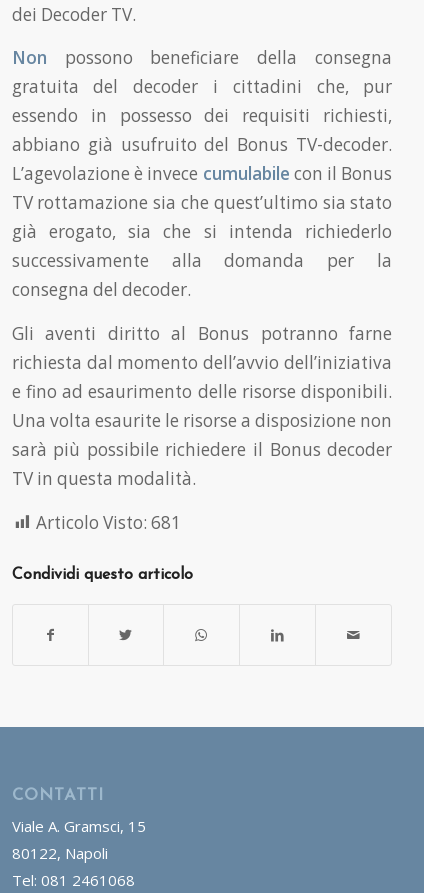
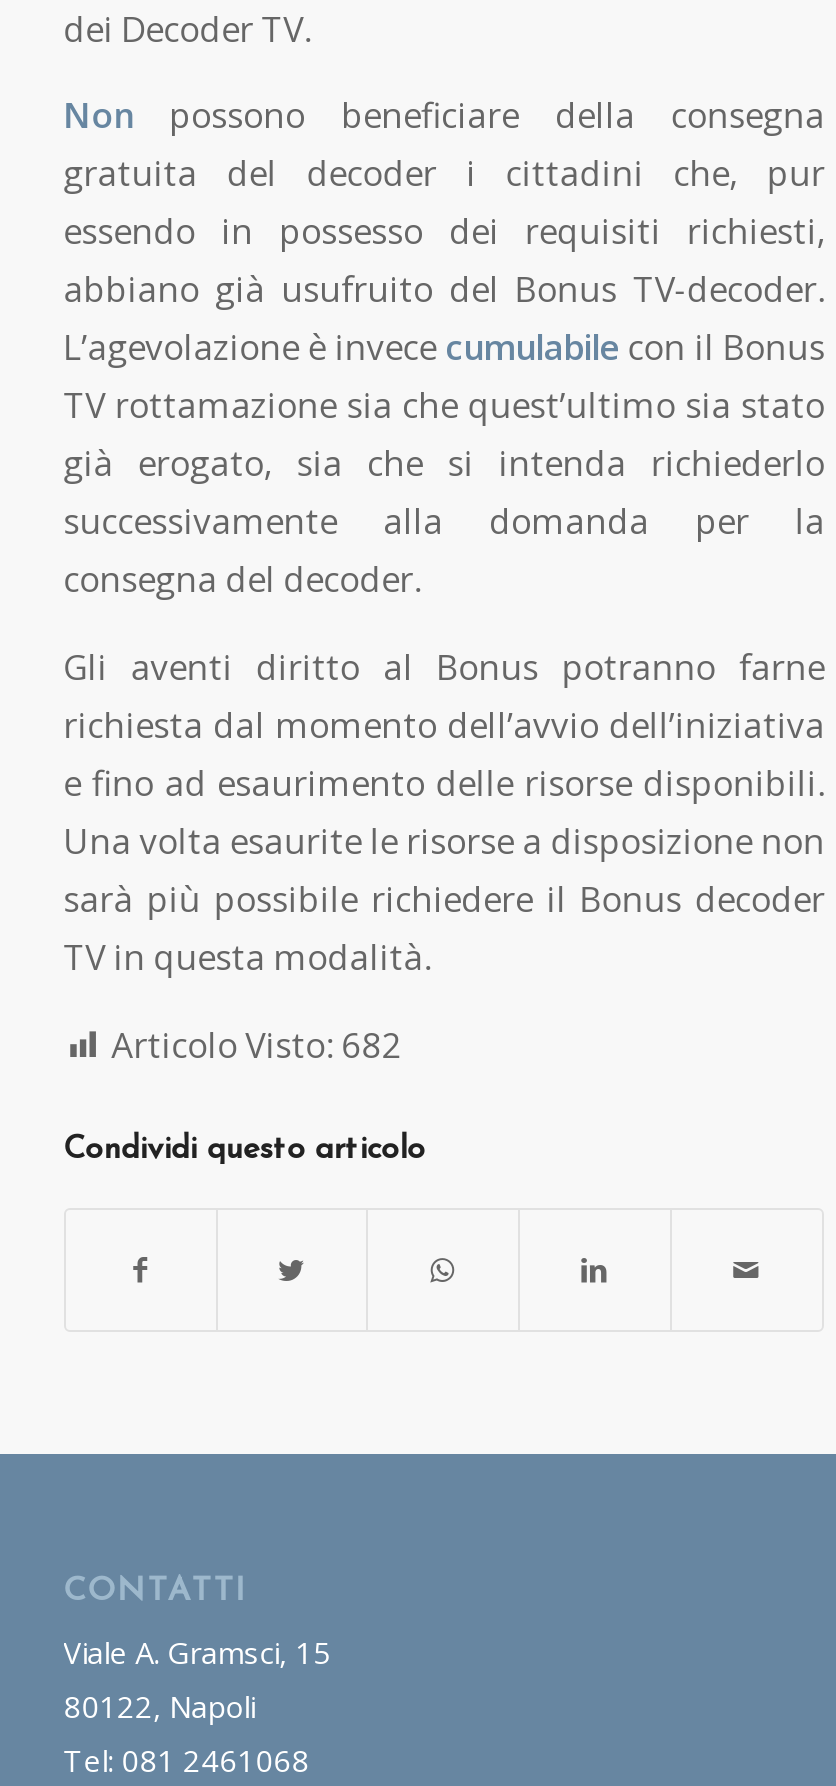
[36,511,181,534] Articolo Visto: 681 -> [111,1022,401,1068] Articolo Visto: 682

